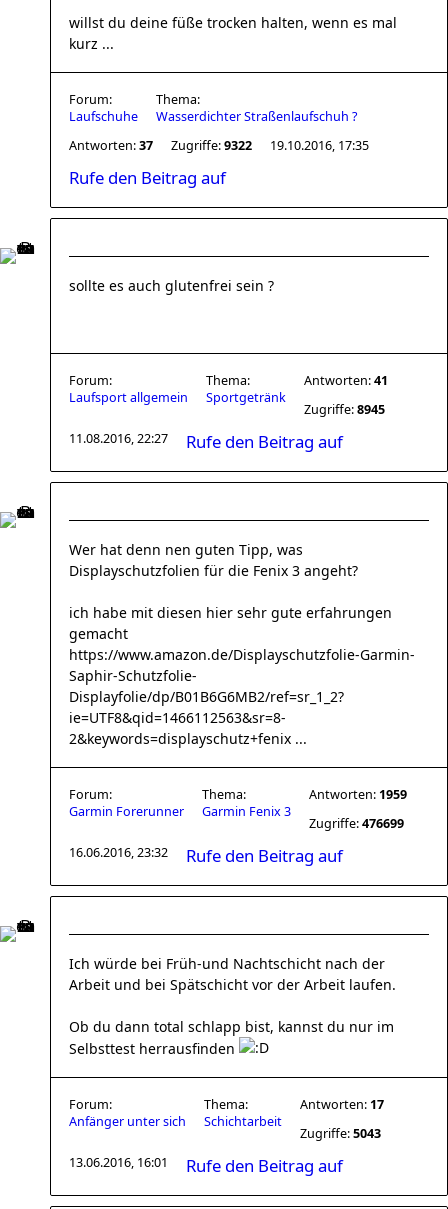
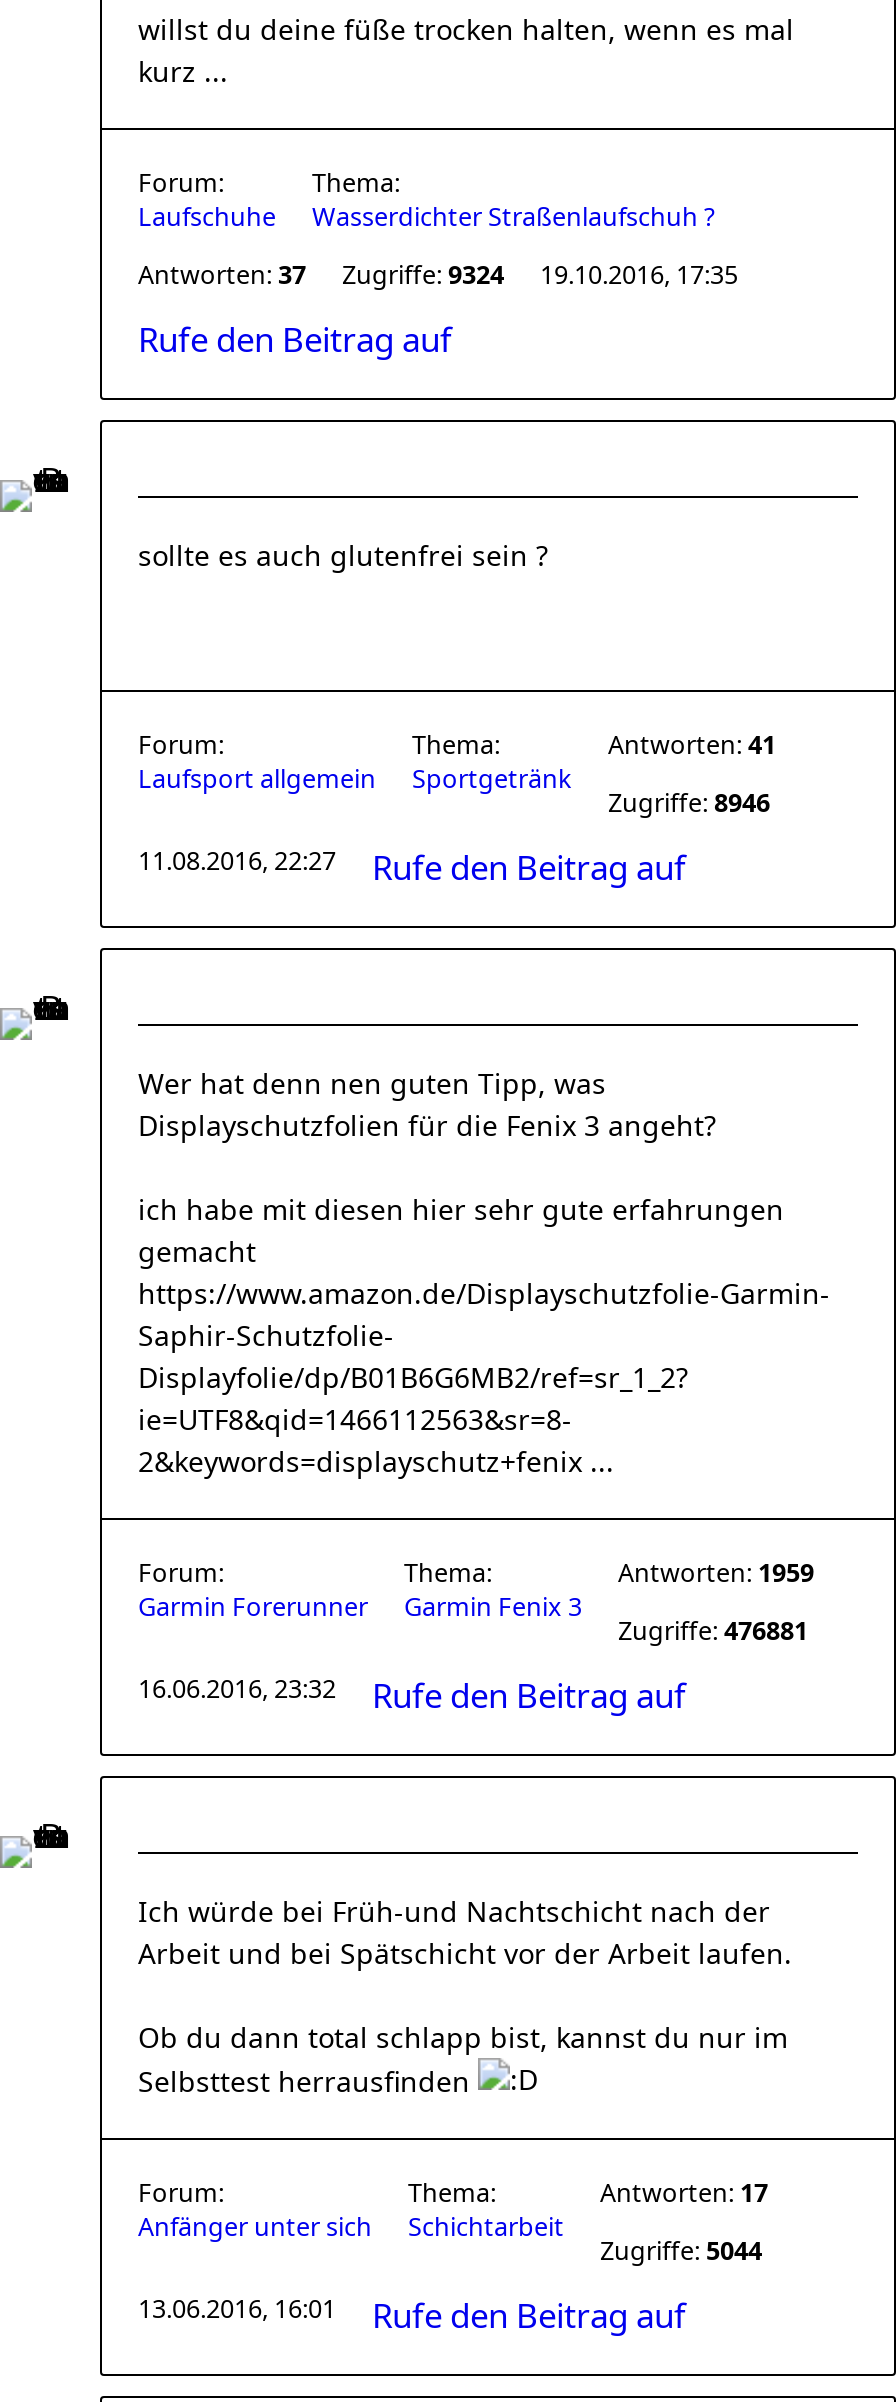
[69,137,369,154] Antworten: 37 Zugriffe: 9322 19.10.2016, 17:35 -> [138,258,738,292] Antworten: 37 Zugriffe: 9324 19.10.2016, 17:35
[304,401,385,418] Zugriffe: 8945 -> [608,786,770,820] Zugriffe: 8946
[309,815,404,832] Zugriffe: 476699 -> [618,1614,808,1648] Zugriffe: 476881
[300,1125,381,1142] Zugriffe: 5043 -> [600,2234,762,2268] Zugriffe: 5044

